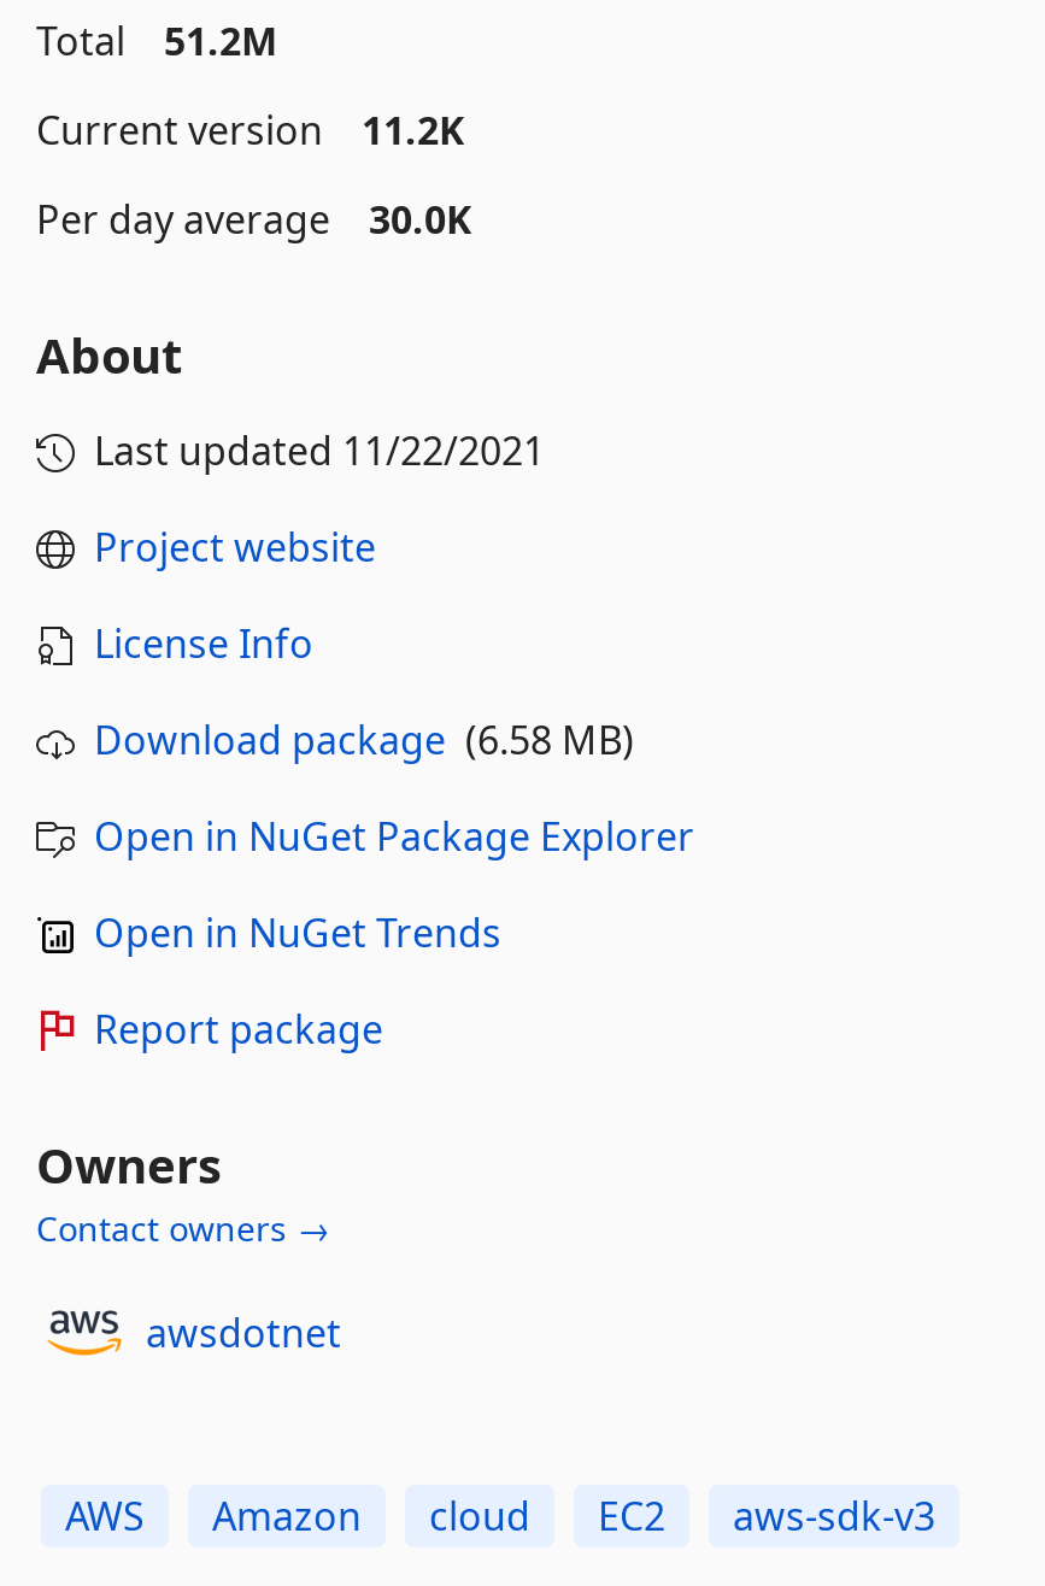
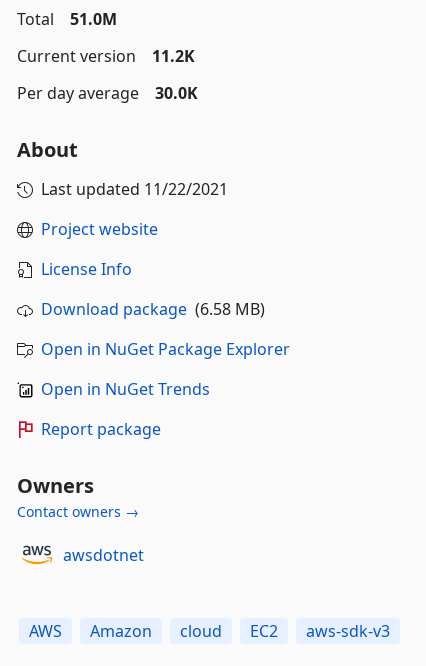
[36,14,277,67] Total 51.2M -> [17,8,117,30] Total 51.0M

